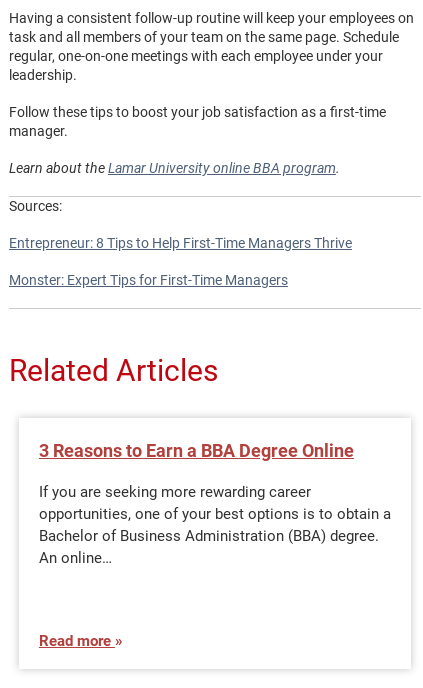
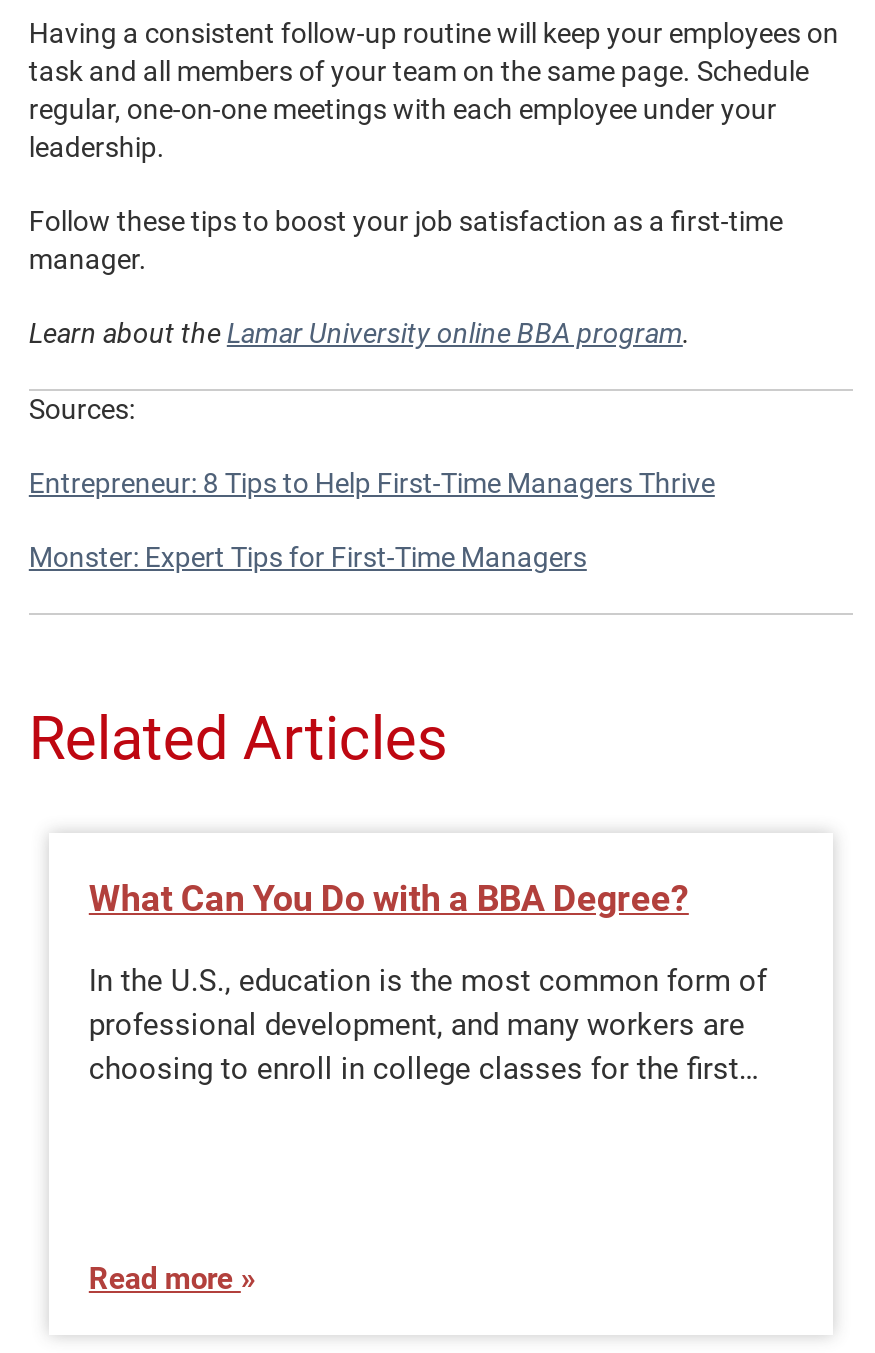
[39,440,354,461] 3 Reasons to Earn a BBA Degree Online -> [89,876,689,918] What Can You Do with a BBA Degree?
[39,483,391,567] If you are seeking more rewarding career | opportunities, one of your best options is to obtain a | Bachelor of Business Administration (BBA) degree. | An online… -> [89,962,767,1086] In the U.S., education is the most common form of | professional development, and many workers are | choosing to enroll in college classes for the first…

